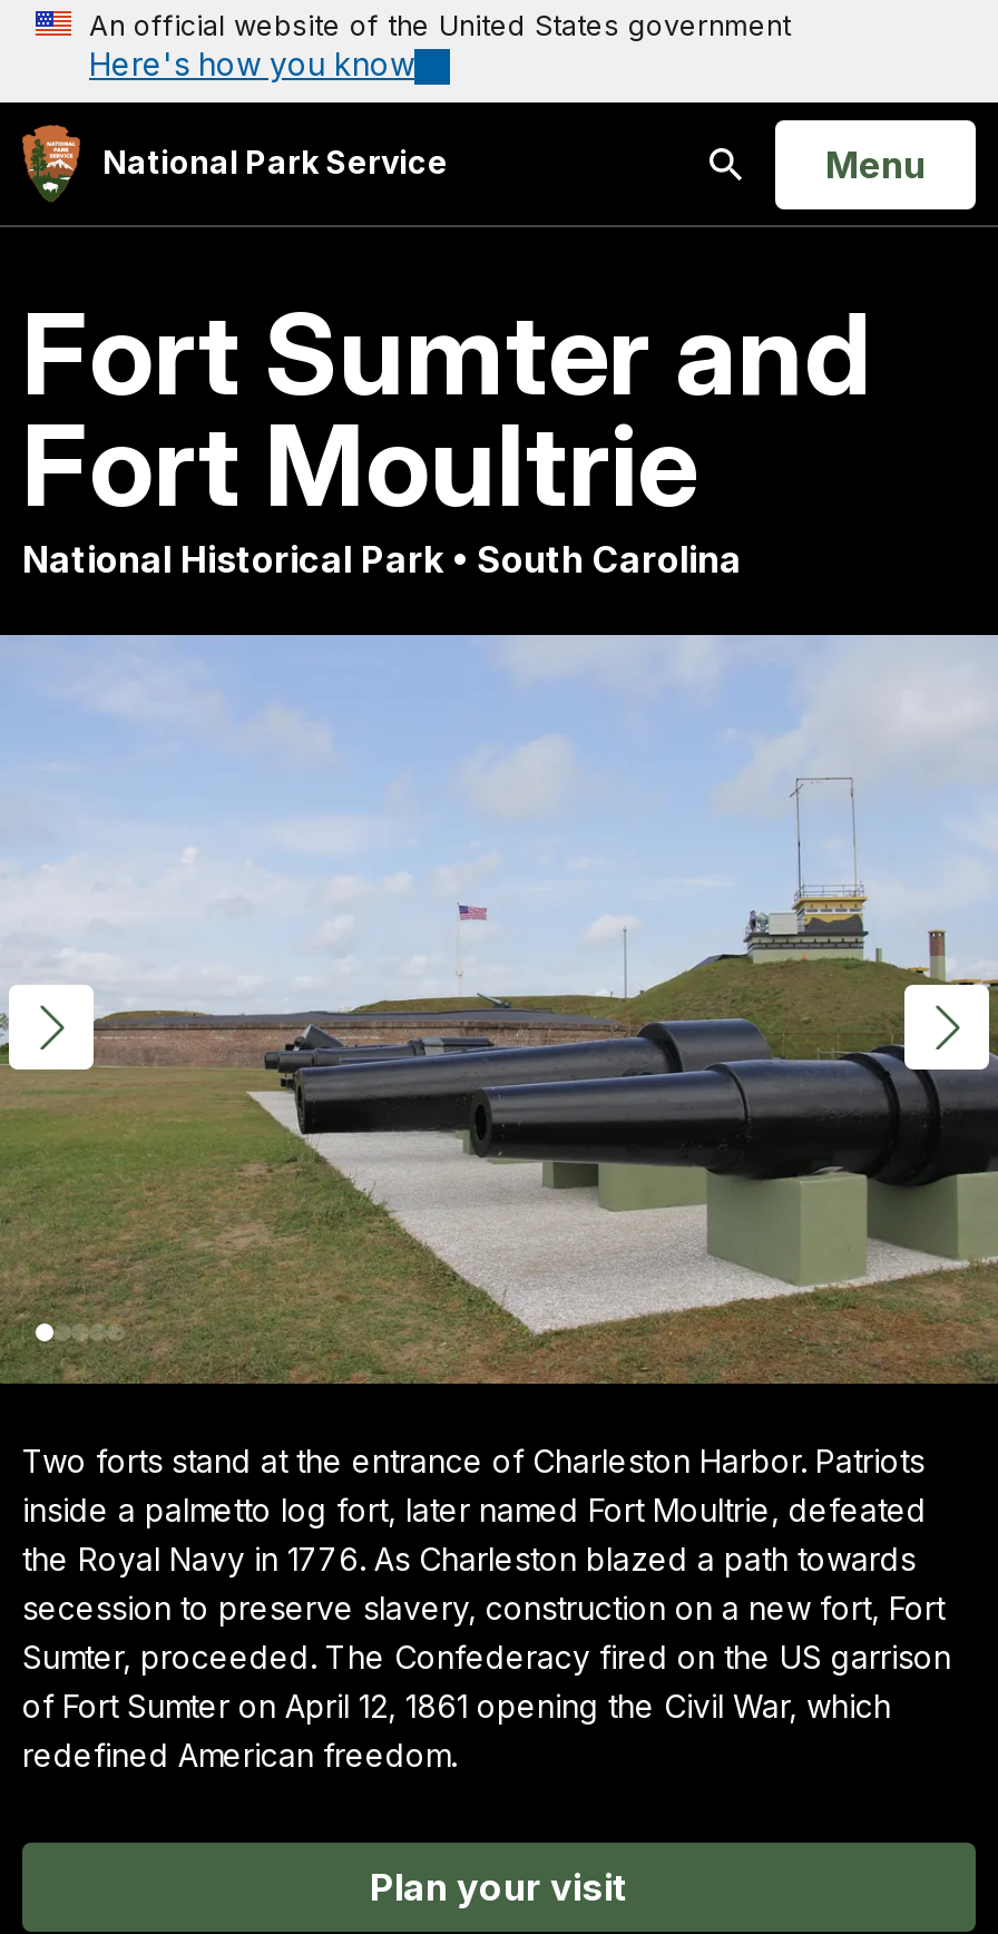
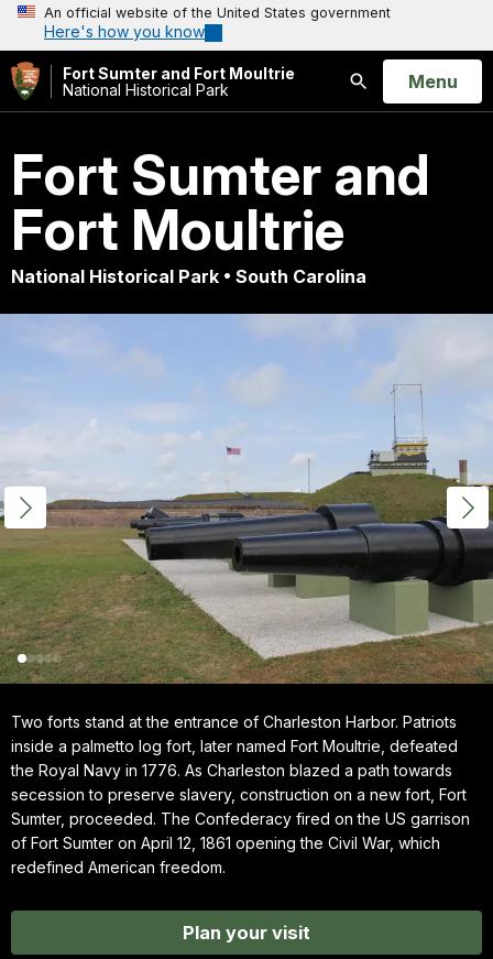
[102,143,448,181] National Park Service -> [63,64,295,99] Fort Sumter and Fort Moultrie | National Historical Park

